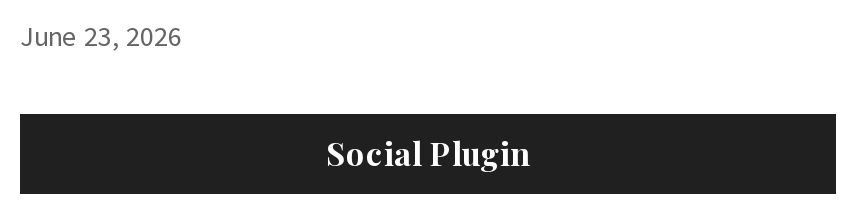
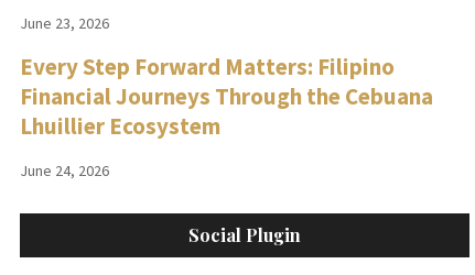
none -> [20,52,433,180] Every Step Forward Matters: Filipino | Financial Journeys Through the Cebuana | Lhuillier Ecosystem | June 24, 2026

